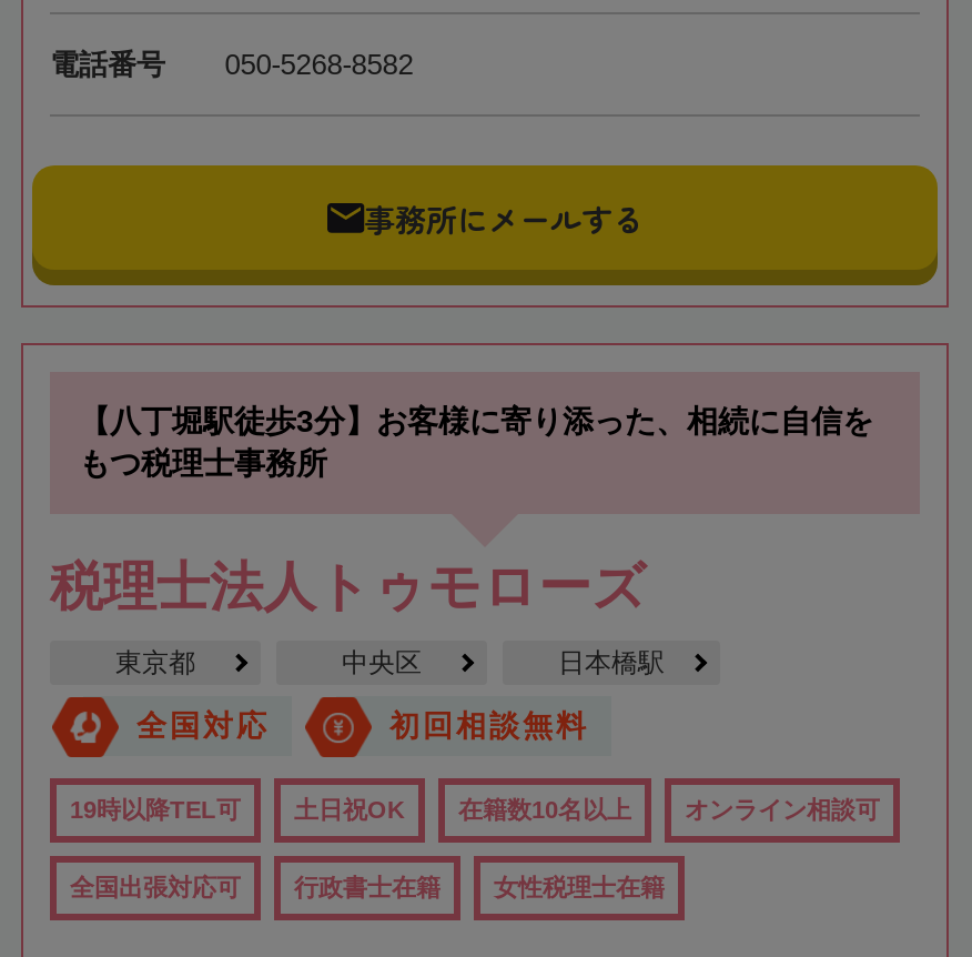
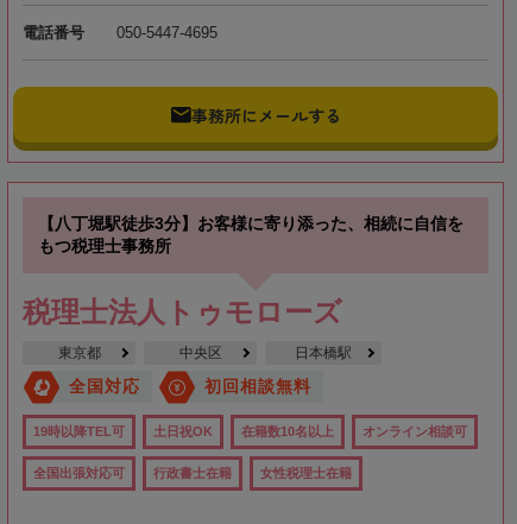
[50,48,413,81] 電話番号 050-5268-8582 -> [23,24,217,42] 電話番号 050-5447-4695

